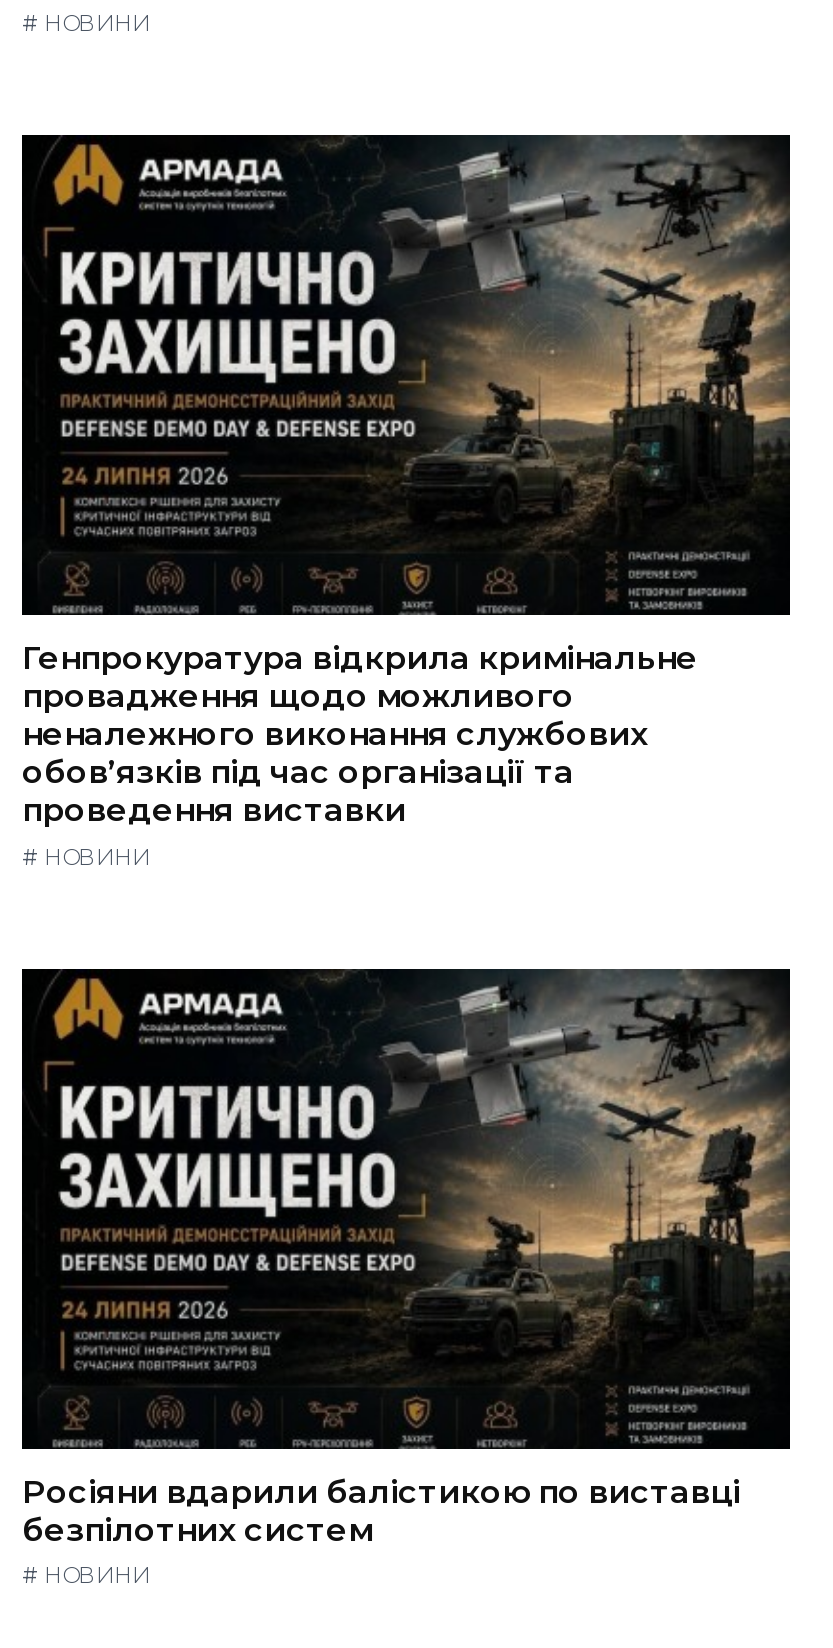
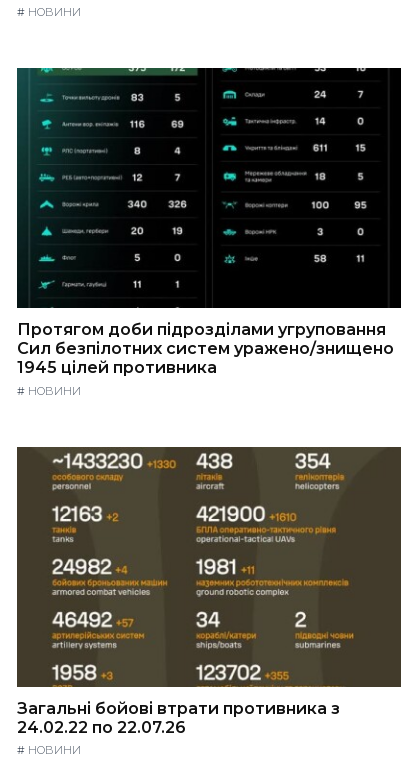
[22,133,792,615] [image] -> [17,67,400,280] [image]
[22,639,698,829] Генпрокуратура відкрила кримінальне | провадження щодо можливого | неналежного виконання службових | обов’язків під час організації та | проведення виставки -> [17,320,394,377] Протягом доби підрозділами угруповання | Сил безпілотних систем уражено/знищено | 1945 цілей противника
[22,969,792,1548] [image] | Росіяни вдарили балістикою по виставці | безпілотних систем -> [17,447,402,737] [image] | Загальні бойові втрати противника з | 24.02.22 по 22.07.26

